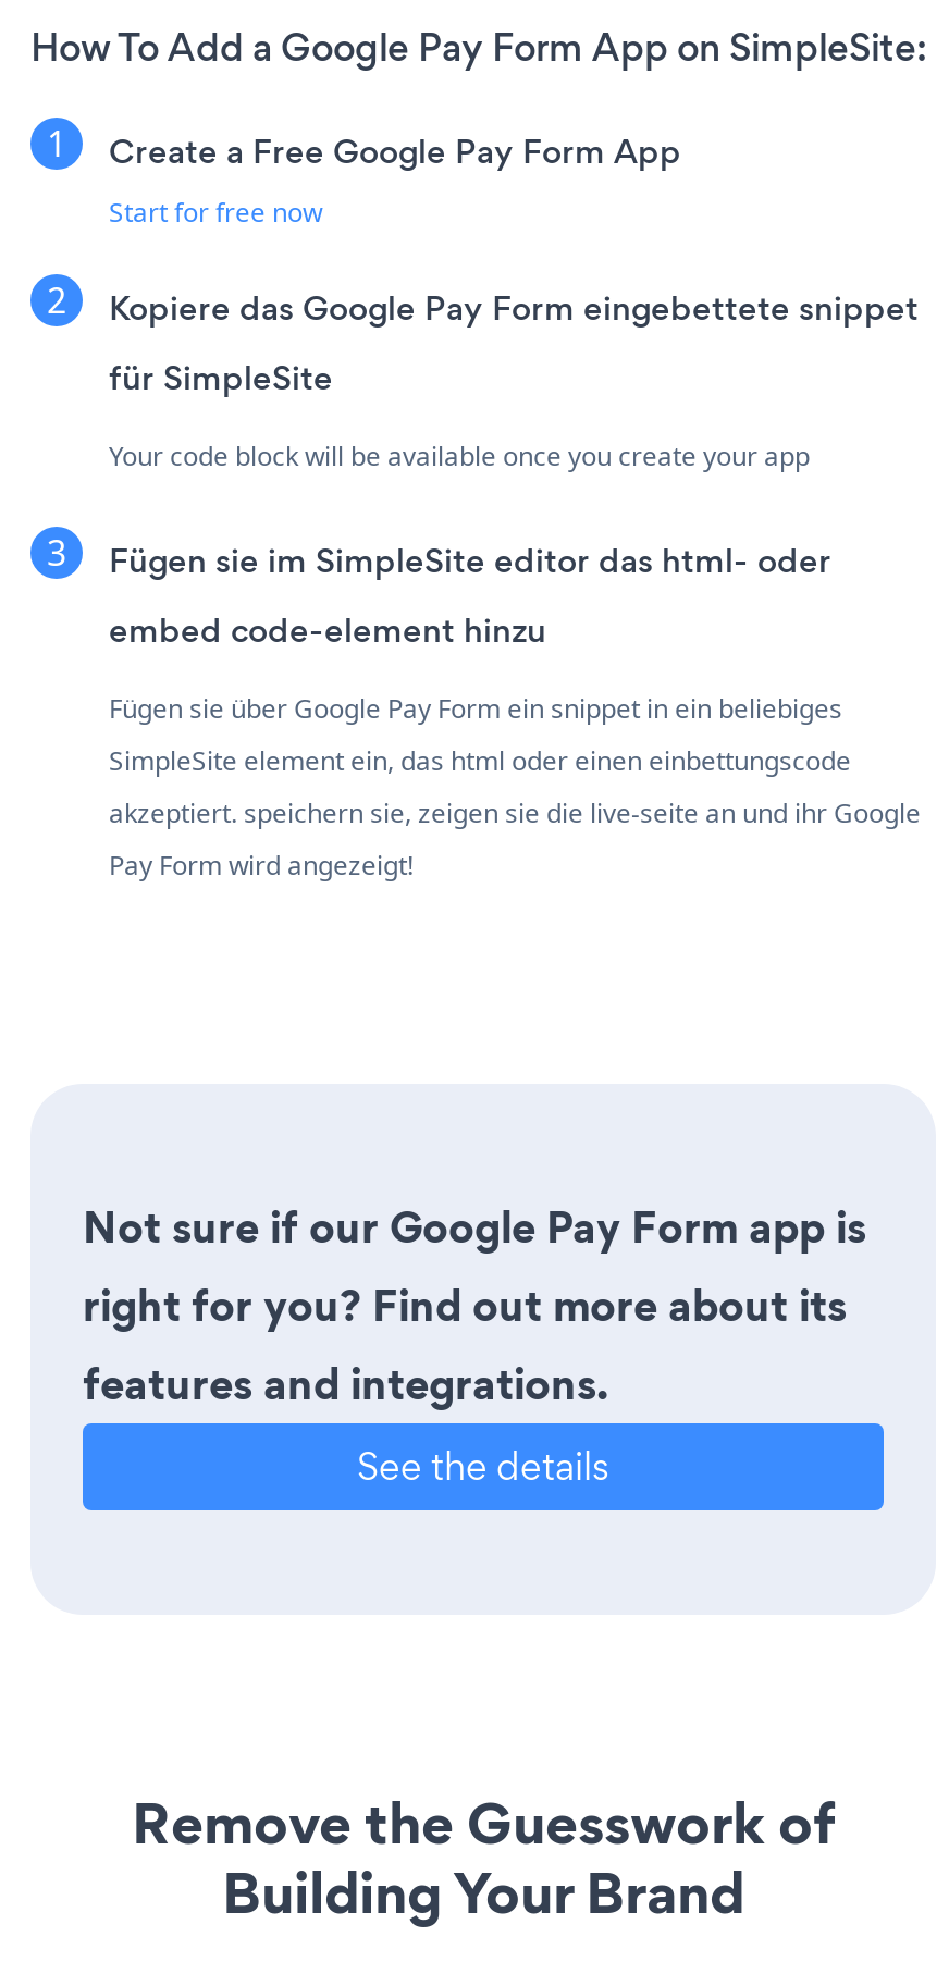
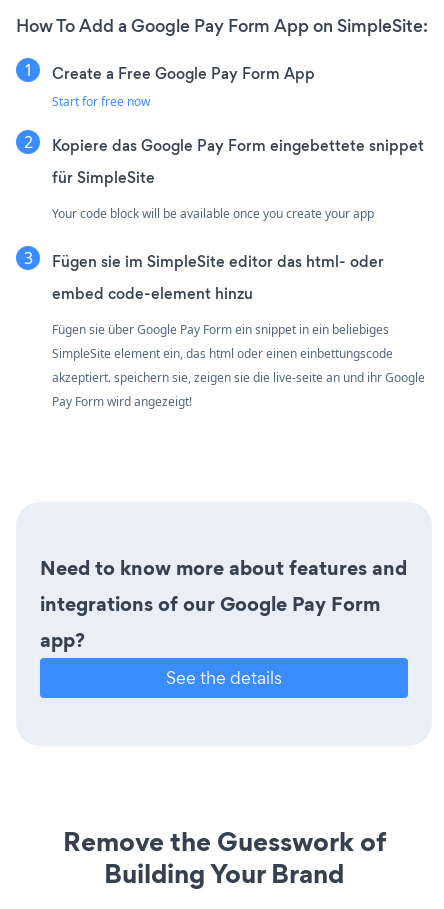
[83,1196,866,1414] Not sure if our Google Pay Form app is | right for you? Find out more about its | features and integrations. -> [40,554,407,654] Need to know more about features and | integrations of our Google Pay Form | app?

